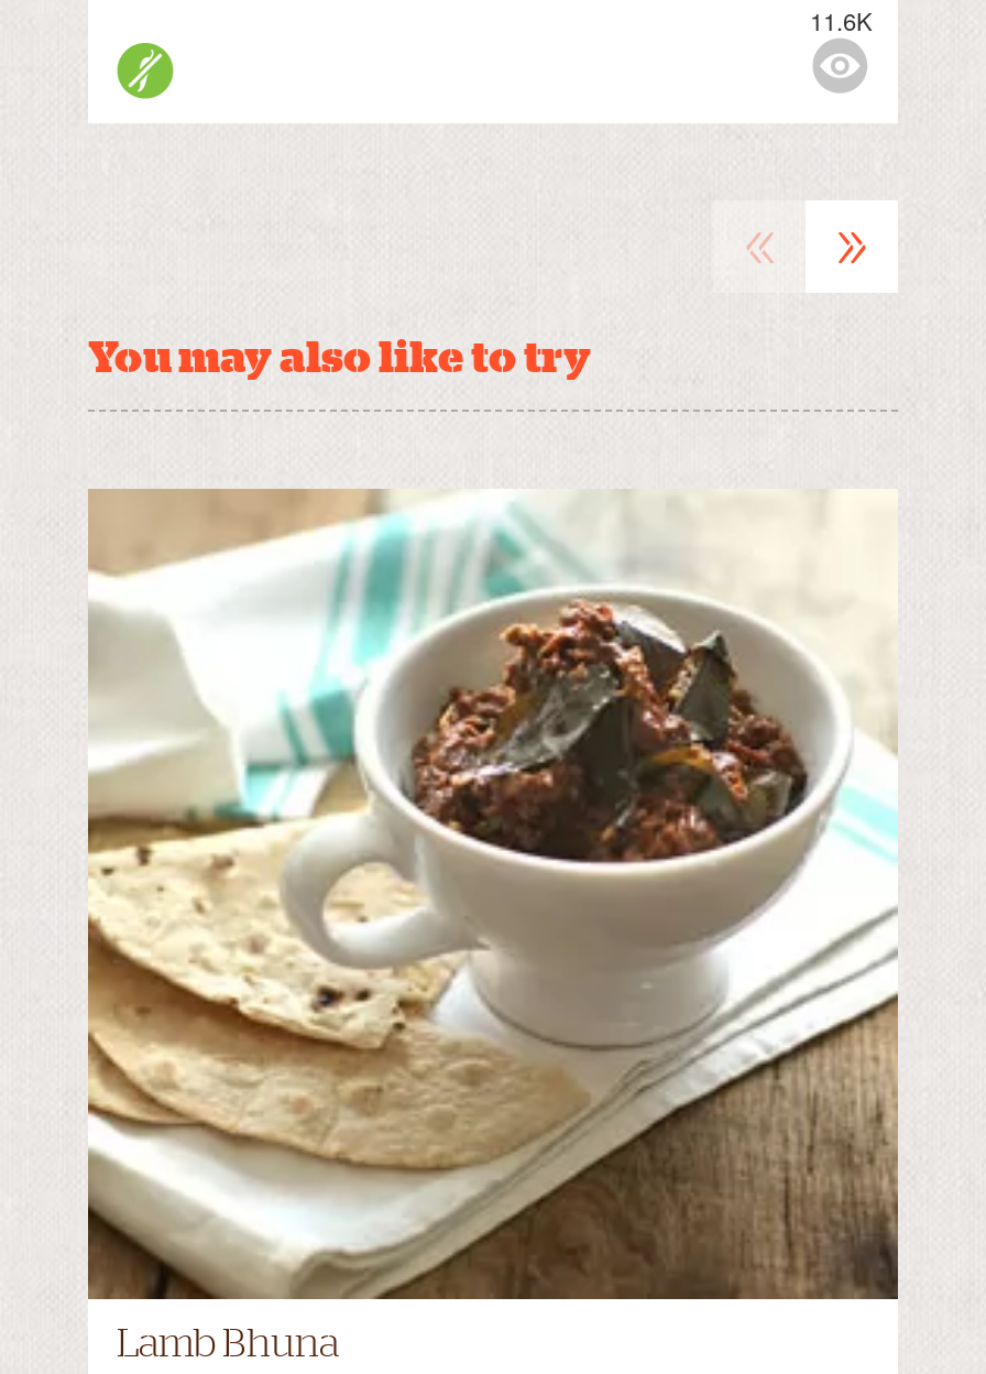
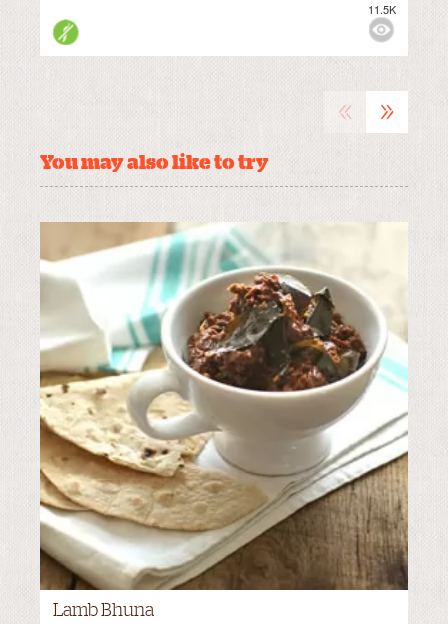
[810,3,872,38] 11.6K -> [368,1,396,17] 11.5K

